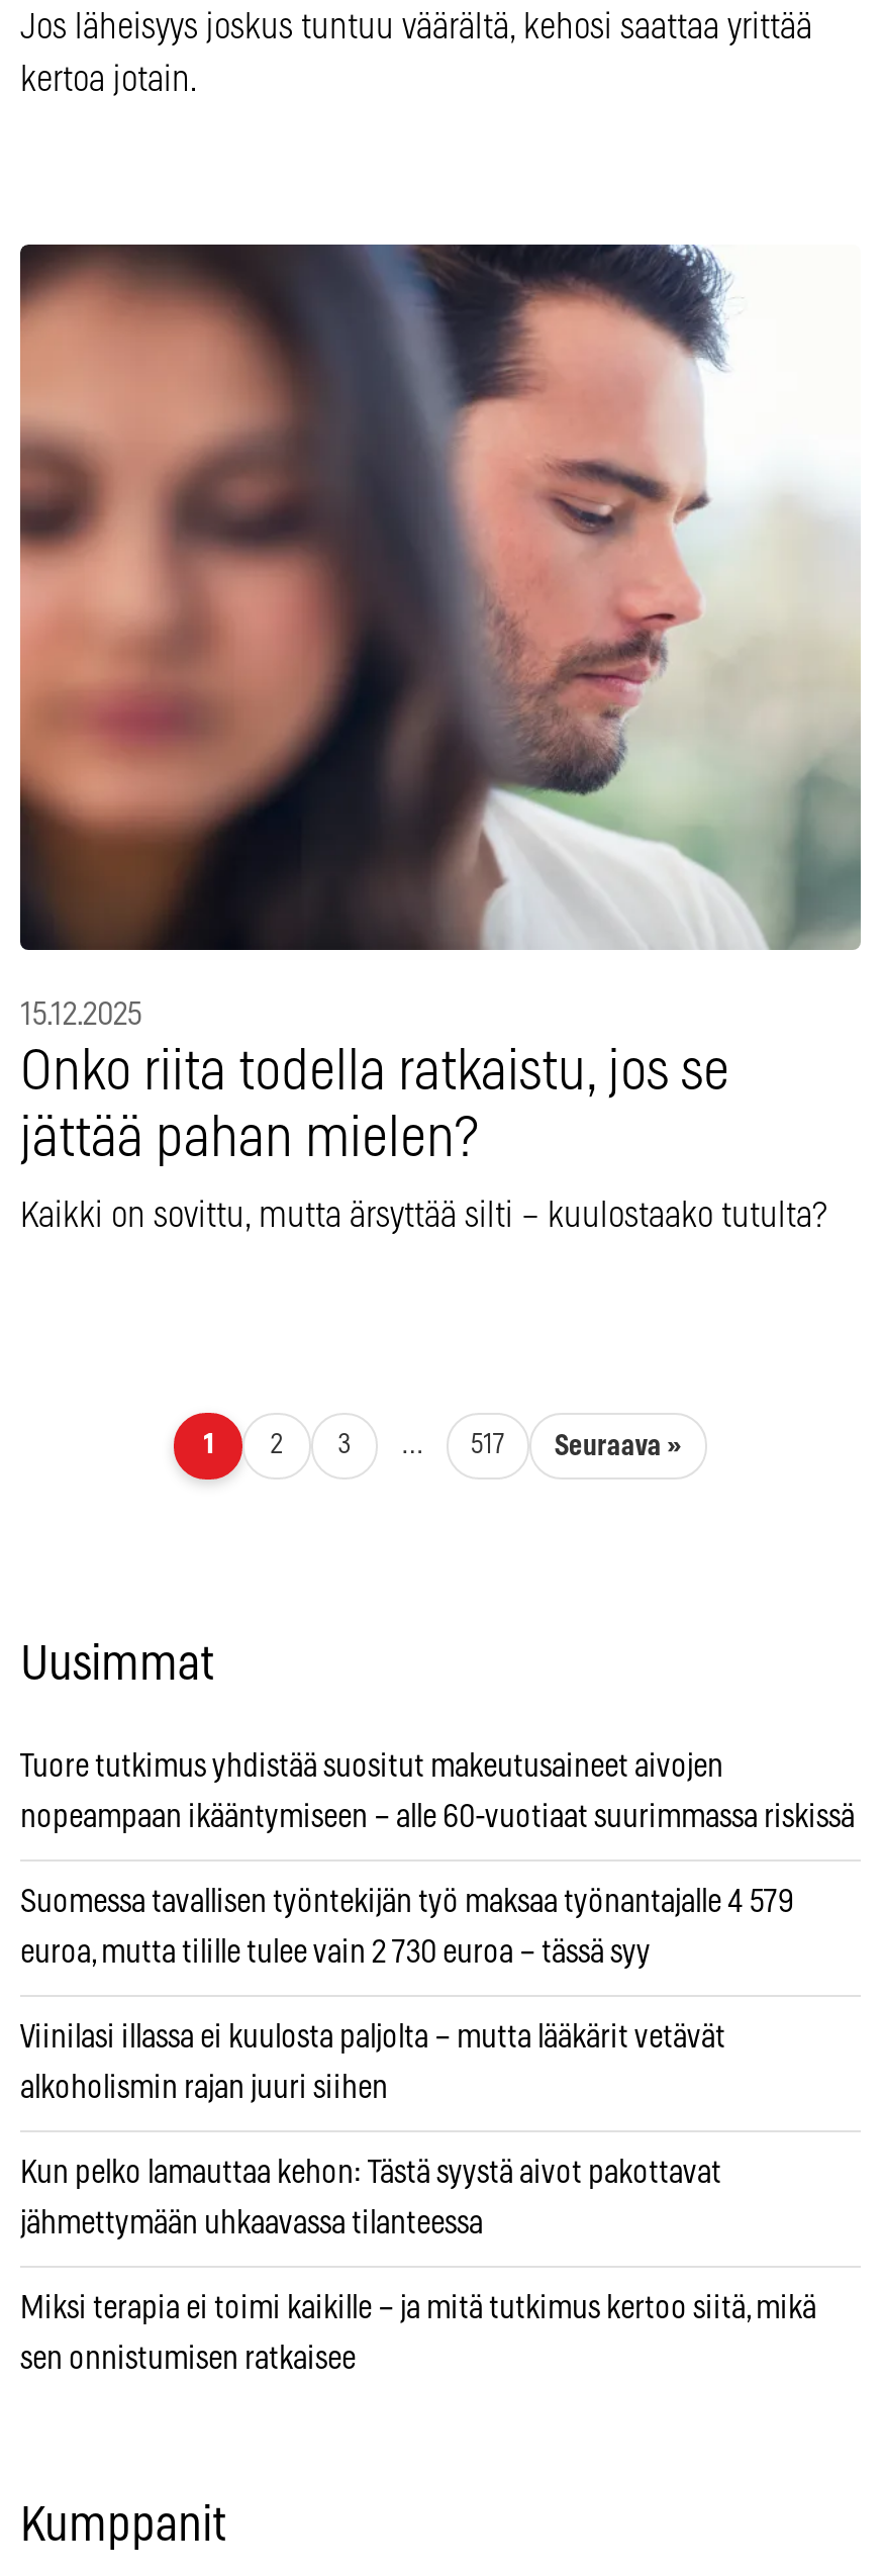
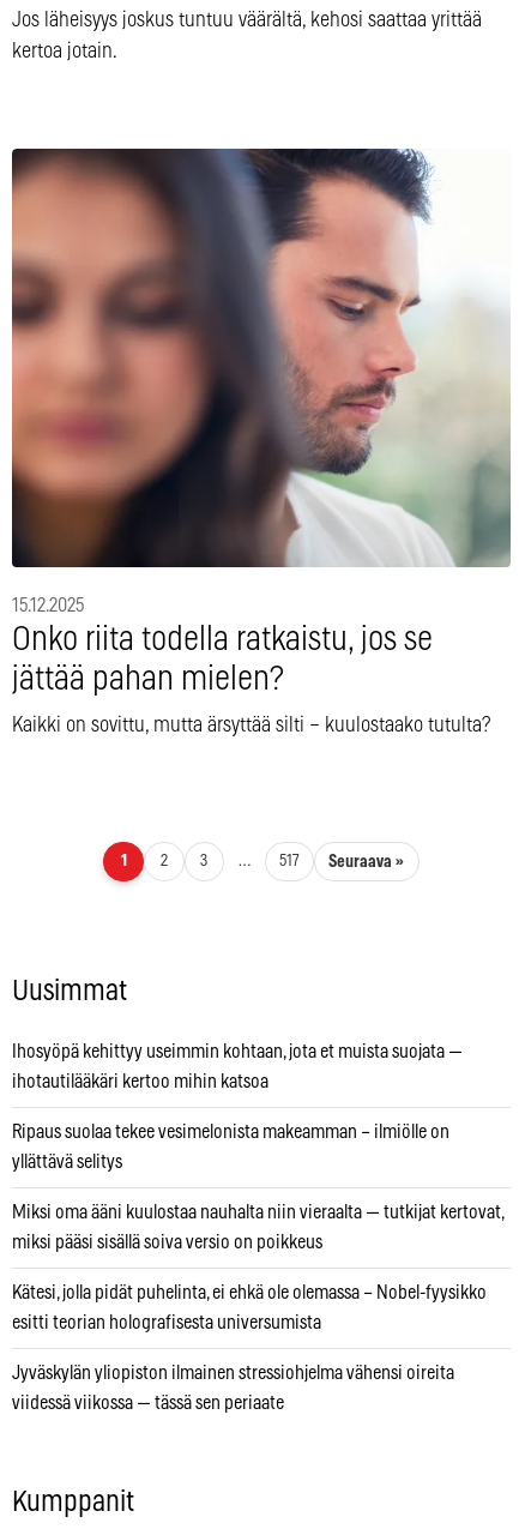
[20,1751,723,1783] Tuore tutkimus yhdistää suositut makeutusaineet aivojen -> [12,1042,463,1062] Ihosyöpä kehittyy useimmin kohtaan, jota et muista suojata —
[20,1801,855,1834] nopeampaan ikääntymiseen – alle 60-vuotiaat suurimmassa riskissä -> [12,1072,268,1092] ihotautilääkäri kertoo mihin katsoa
[20,1886,794,1919] Suomessa tavallisen työntekijän työ maksaa työnantajalle 4 579 -> [12,1123,449,1142] Ripaus suolaa tekee vesimelonista makeamman – ilmiölle on
[20,1937,651,1969] euroa, mutta tilille tulee vain 2 730 euroa – tässä syy -> [12,1153,122,1172] yllättävä selitys
[20,2022,725,2054] Viinilasi illassa ei kuulosta paljolta – mutta lääkärit vetävät -> [12,1203,503,1222] Miksi oma ääni kuulostaa nauhalta niin vieraalta — tutkijat kertovat,
[20,2072,388,2105] alkoholismin rajan juuri siihen -> [12,1233,322,1252] miksi pääsi sisällä soiva versio on poikkeus
[20,2157,721,2190] Kun pelko lamauttaa kehon: Tästä syystä aivot pakottavat -> [12,1284,487,1303] Kätesi, jolla pidät puhelinta, ei ehkä ole olemassa – Nobel-fyysikko
[20,2208,483,2240] jähmettymään uhkaavassa tilanteessa -> [12,1314,321,1333] esitti teorian holografisesta universumista
[20,2293,816,2325] Miksi terapia ei toimi kaikille – ja mitä tutkimus kertoo siitä, mikä -> [12,1364,454,1383] Jyväskylän yliopiston ilmainen stressiohjelma vähensi oireita
[20,2343,356,2375] sen onnistumisen ratkaisee -> [12,1394,284,1413] viidessä viikossa — tässä sen periaate

